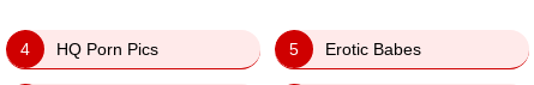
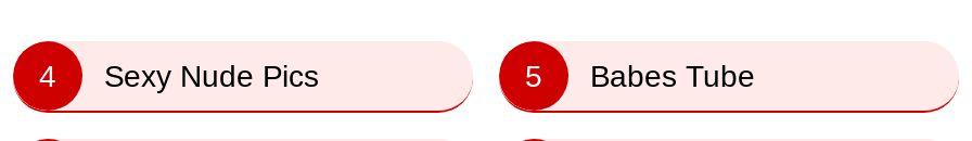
[56,39,158,58] HQ Porn Pics -> [104,58,319,93] Sexy Nude Pics
[325,39,421,58] Erotic Babes -> [590,58,755,93] Babes Tube

